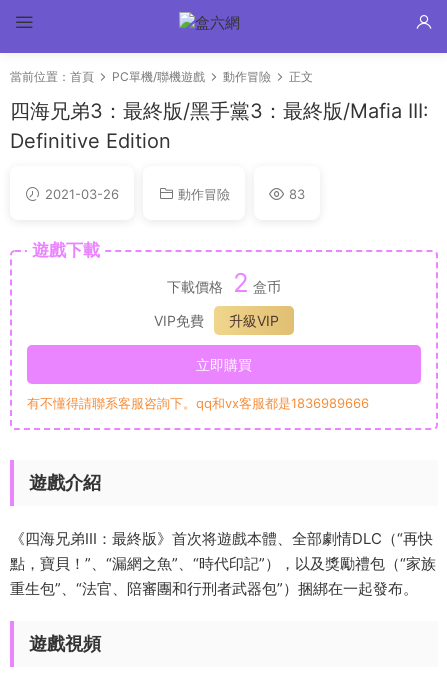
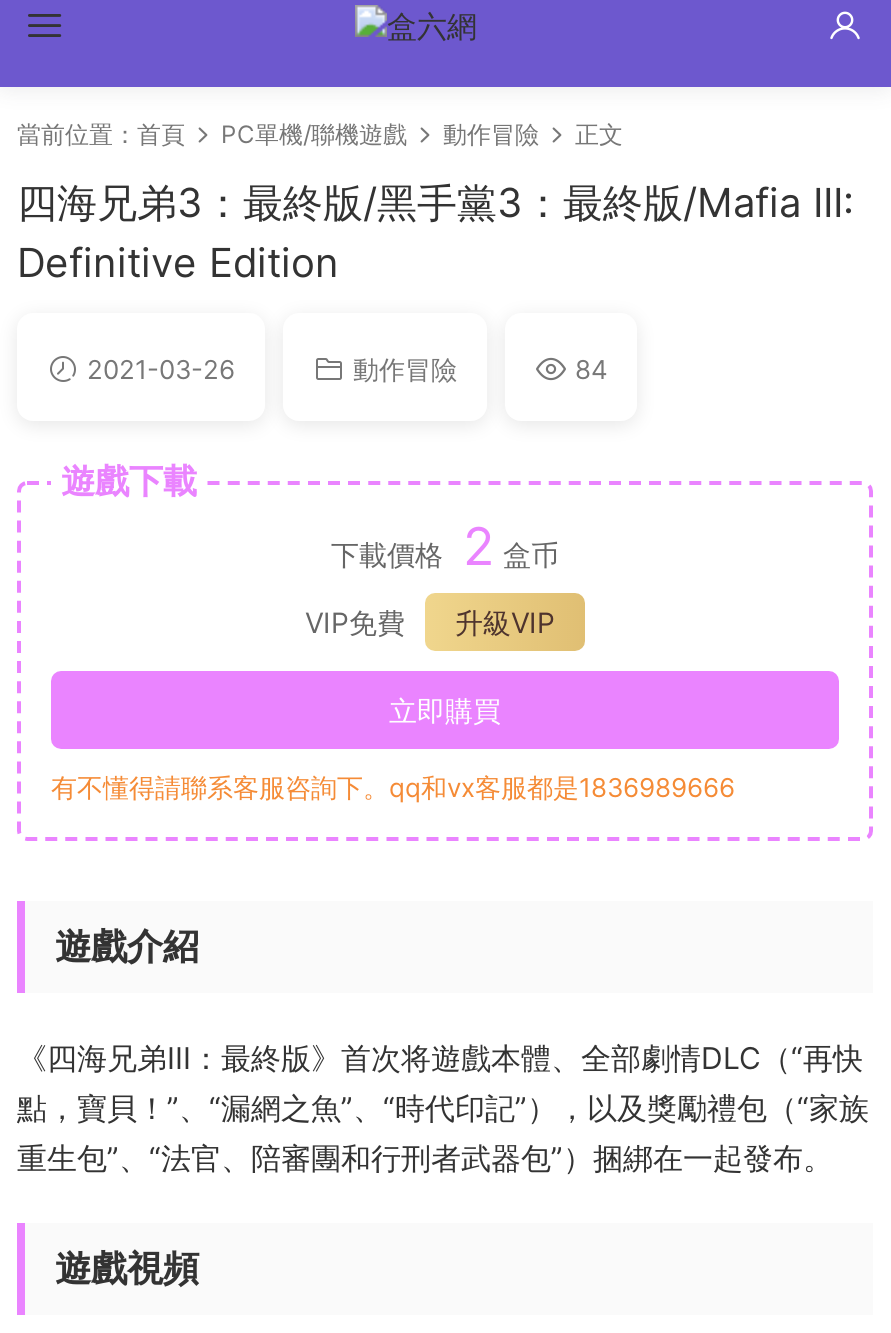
[285,186,305,202] 83 -> [567,353,607,385] 84

